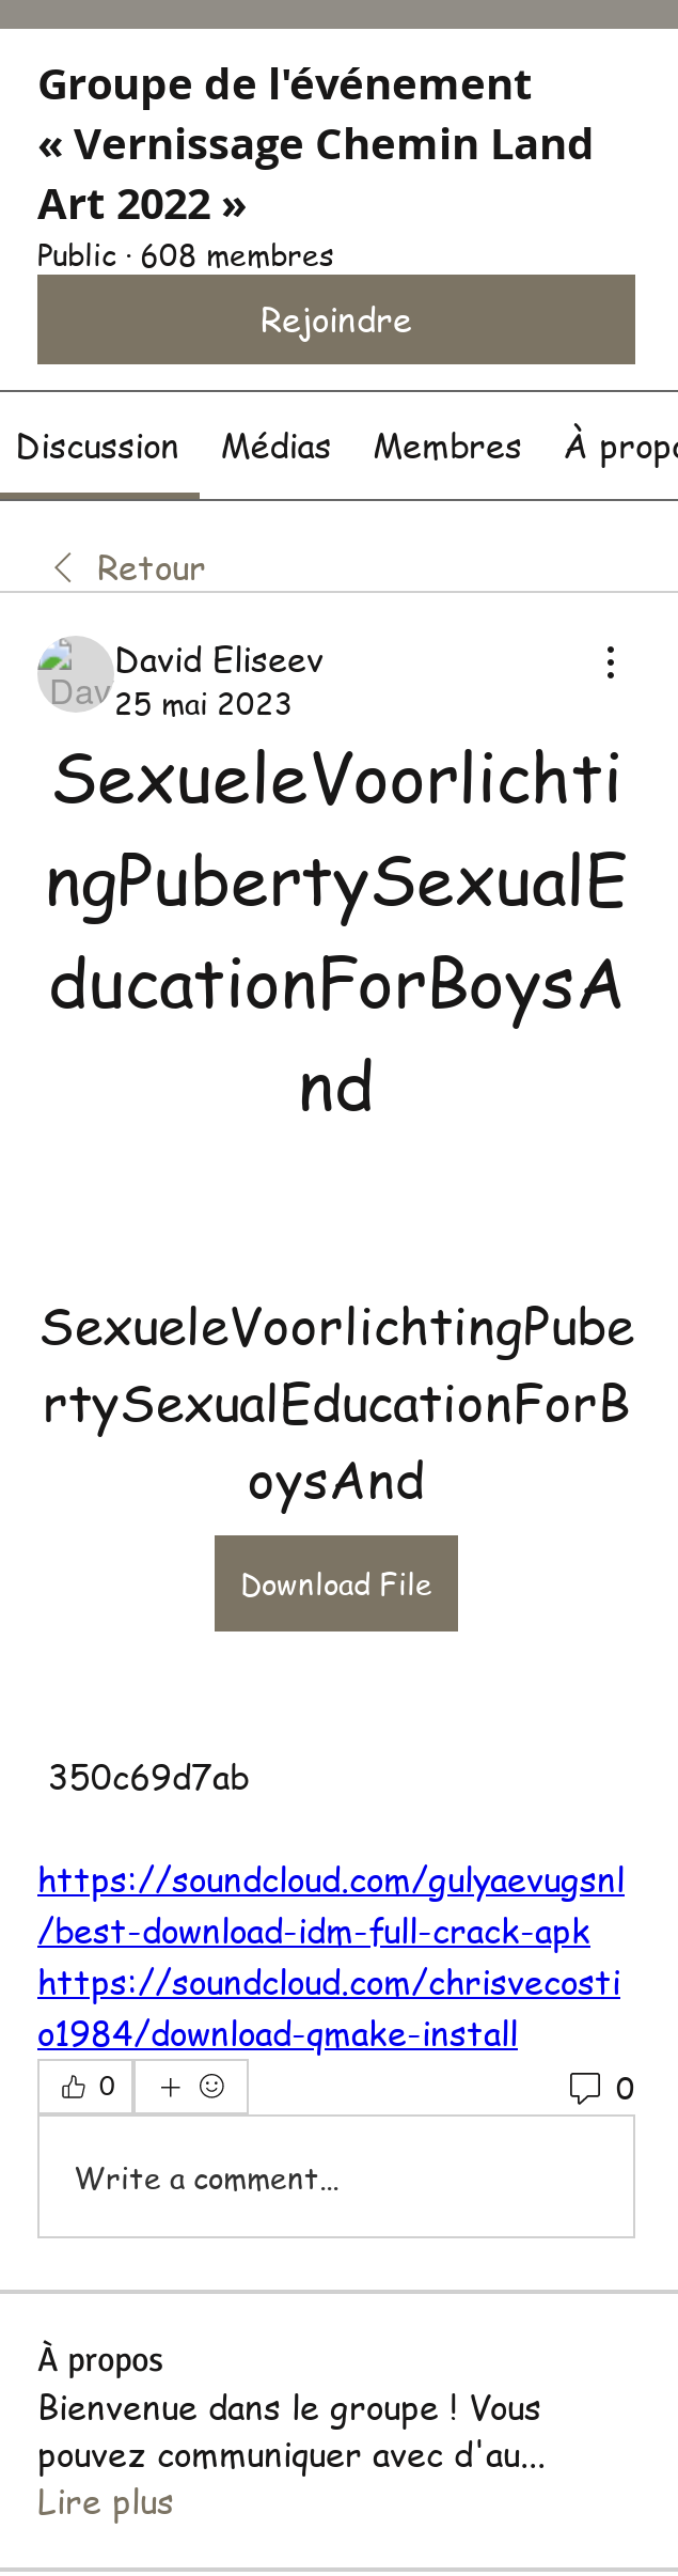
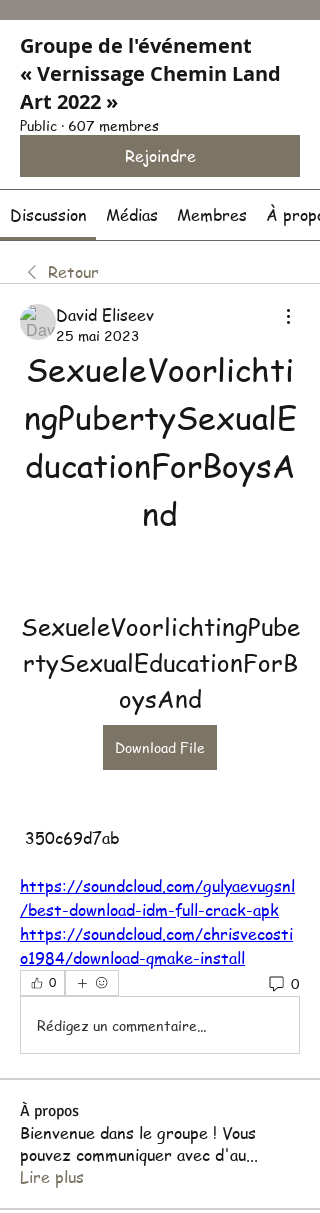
[37,232,334,275] Public · 608 membres -> [20,115,159,135] Public · 607 membres
[74,2154,338,2197] Write a comment... -> [37,1014,206,1034] Rédigez un commentaire...

